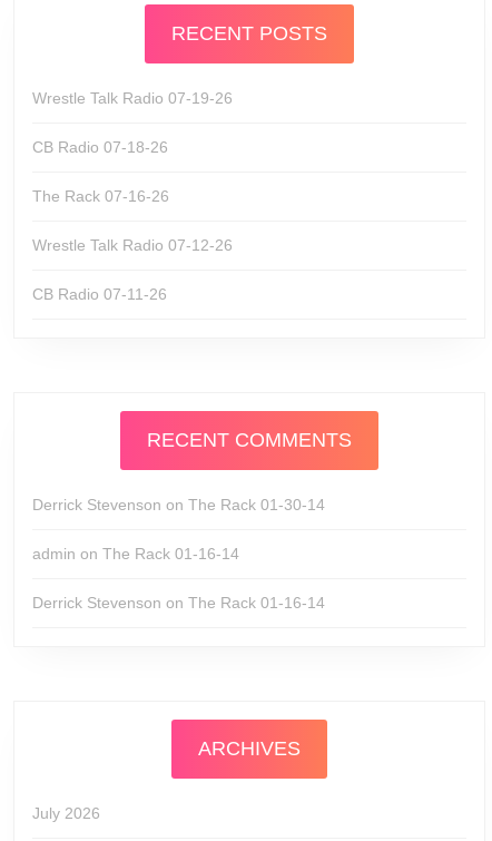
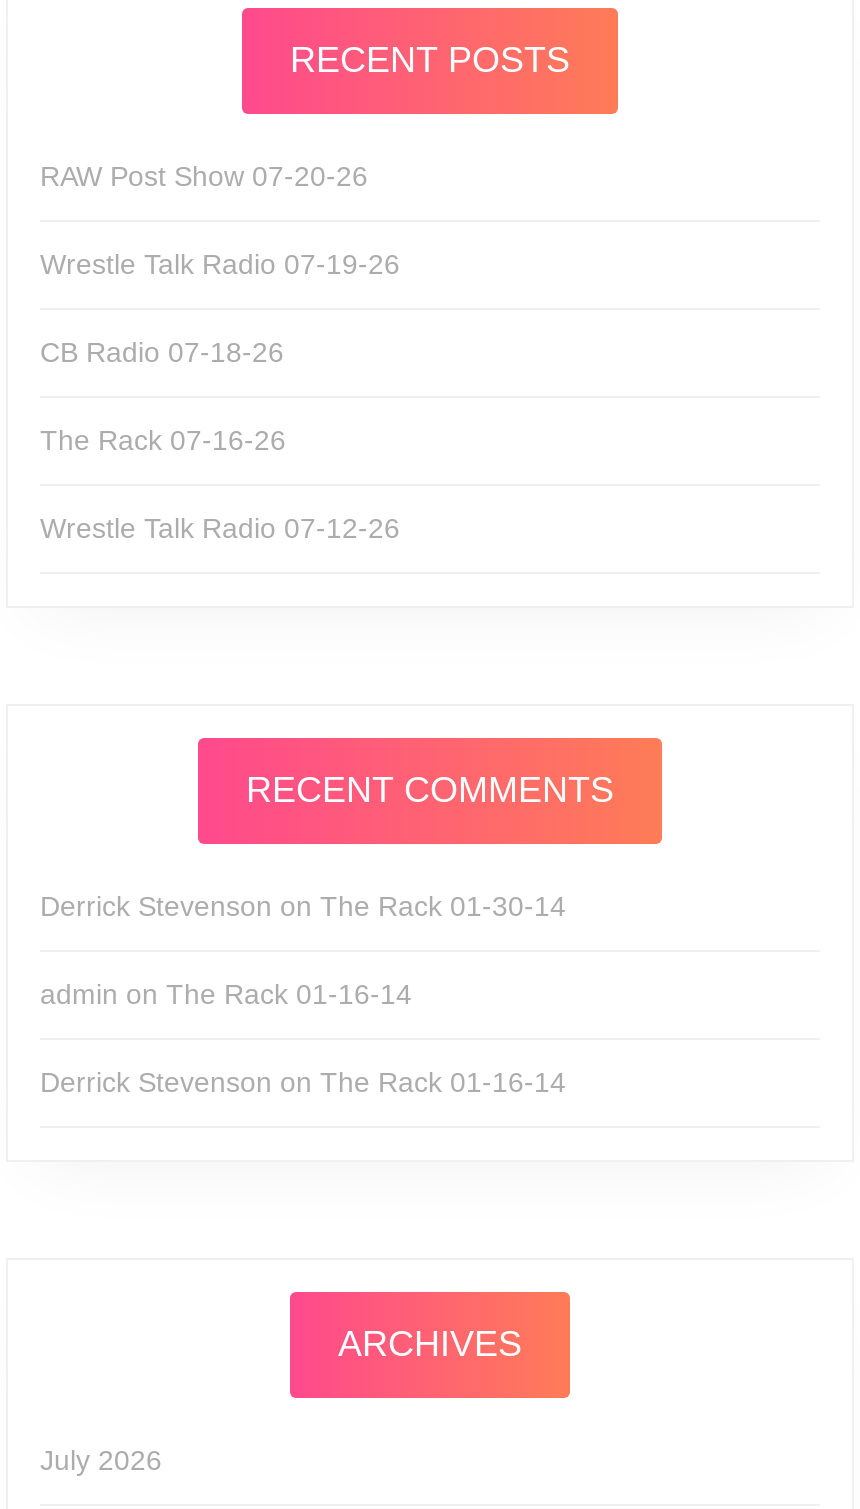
none -> [40,160,368,192] RAW Post Show 07-20-26
moved [32,89,233,254] -> [40,248,400,544]: Wrestle Talk Radio 07-19-26 | CB Radio 07-18-26 | The Rack 07-16-26 | Wrestle Talk Radio 07-12-26
[32,285,167,303] CB Radio 07-11-26 -> none

